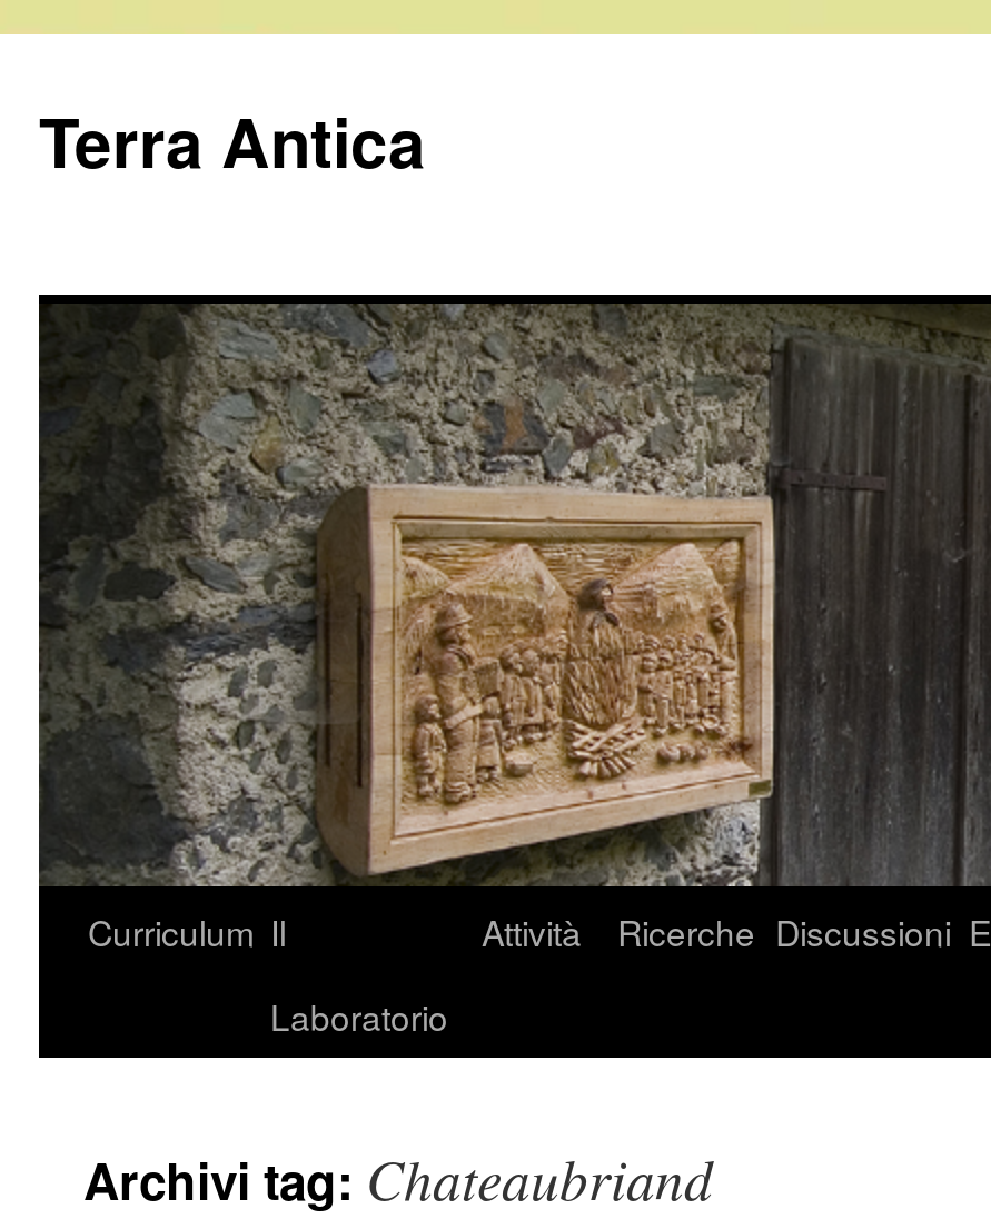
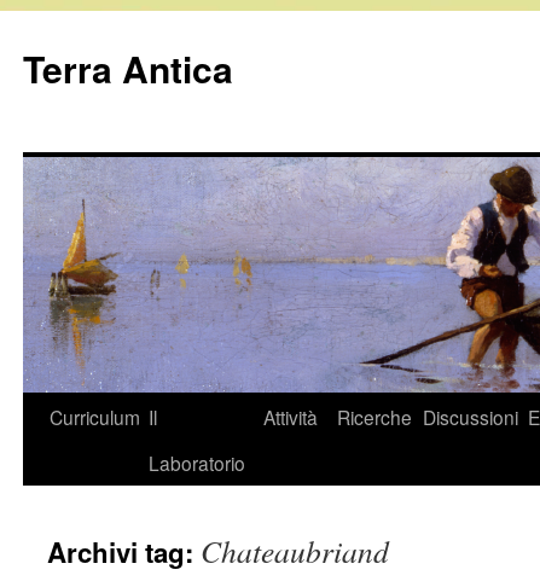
[37,304,984,886] [image] -> [23,156,536,394] [image]

